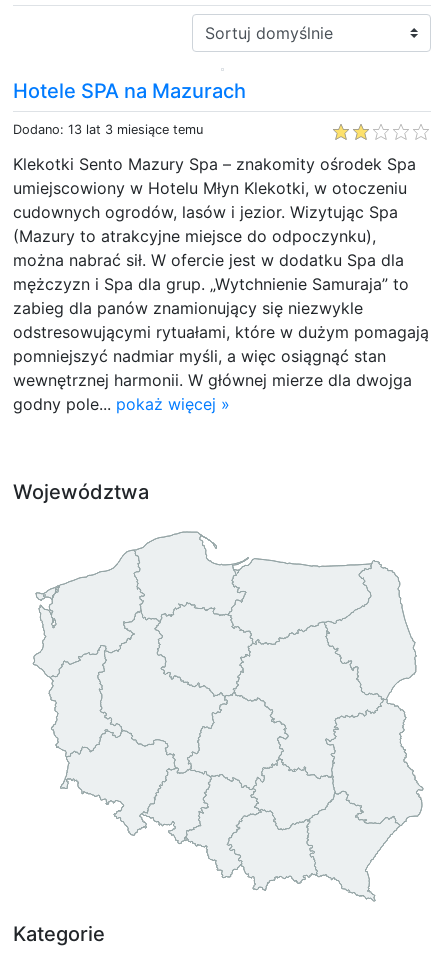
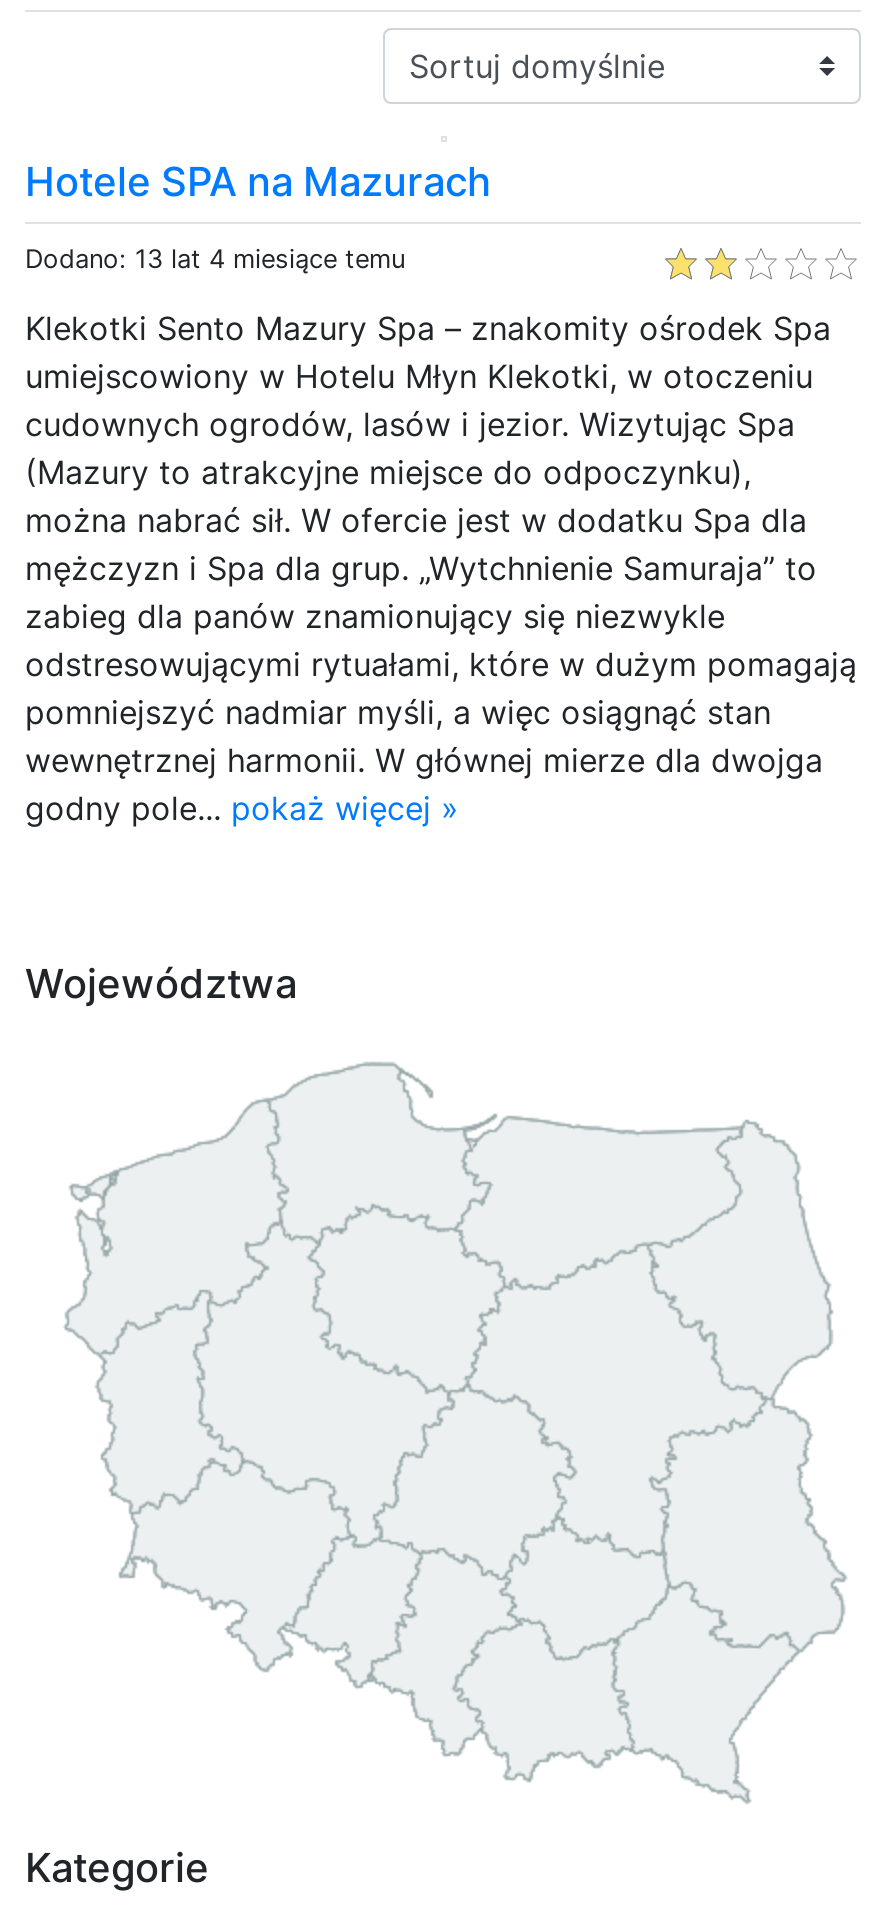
[13,122,203,137] Dodano: 13 lat 3 miesiące temu -> [25,243,405,273] Dodano: 13 lat 4 miesiące temu

